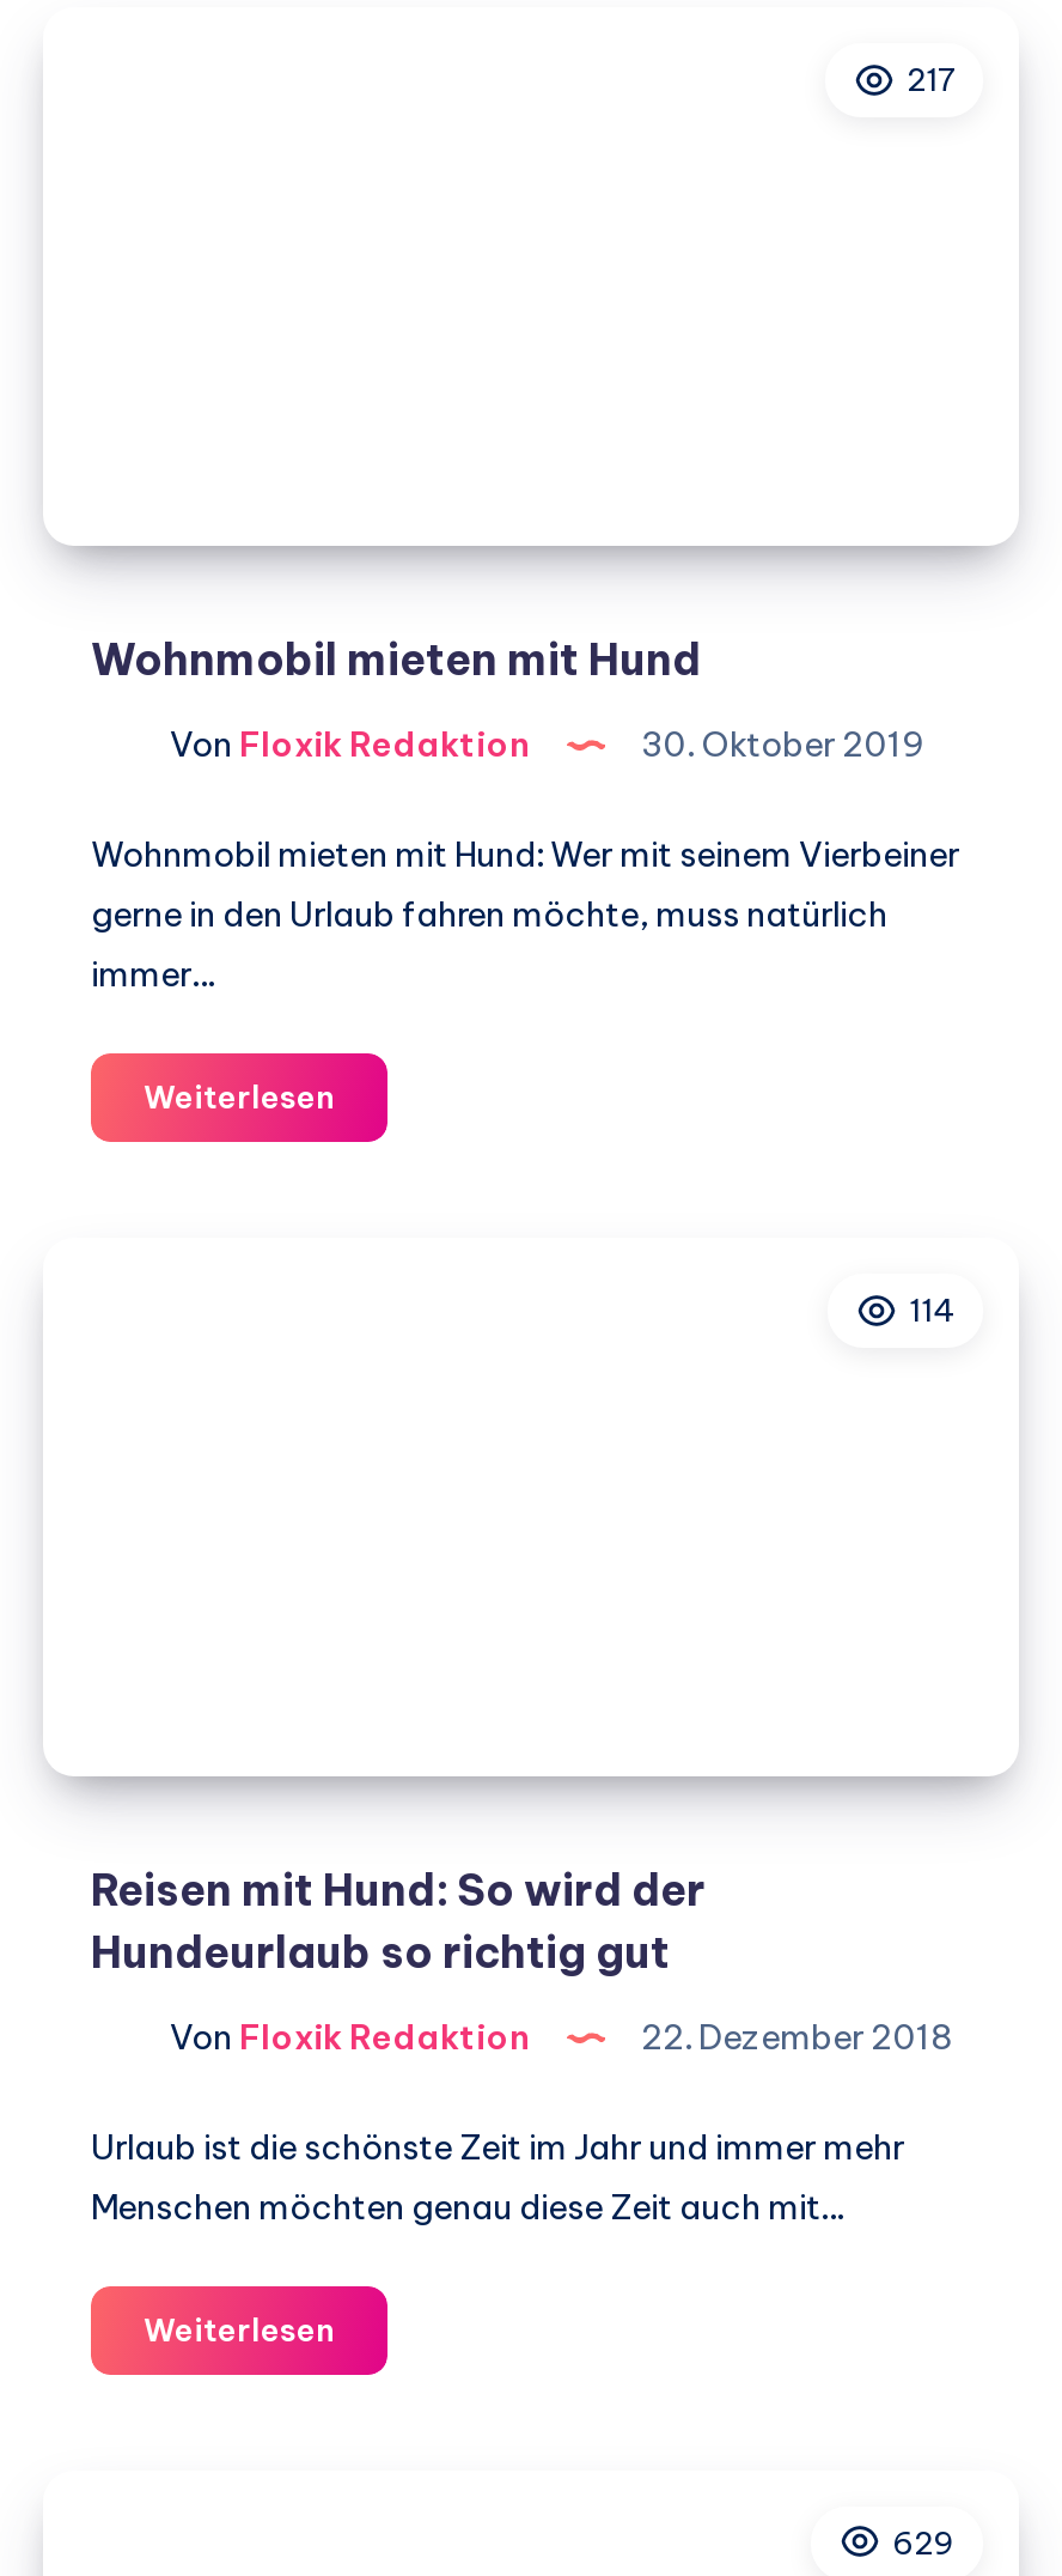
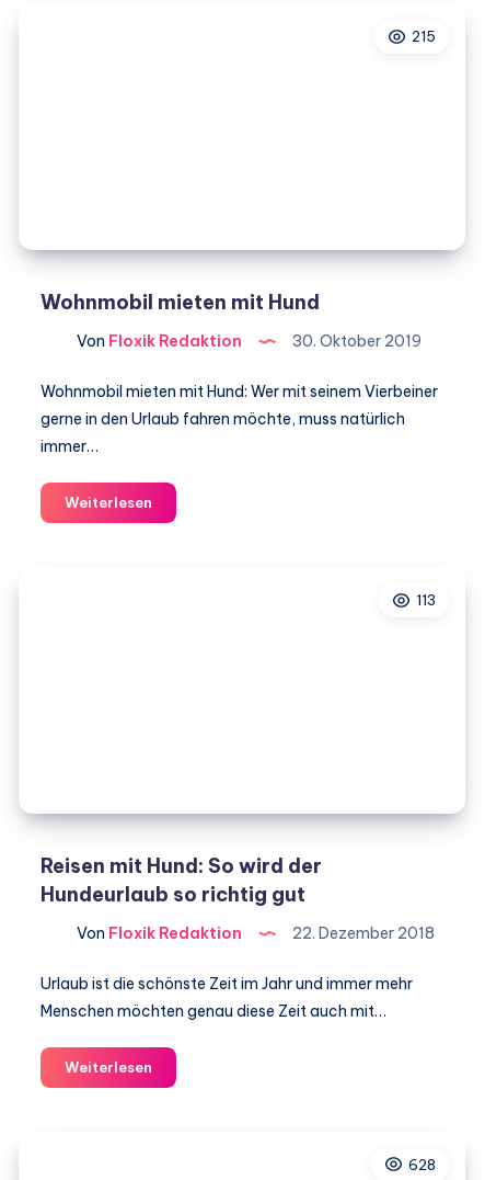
[899,60,954,99] 217 -> [408,28,436,45] 215
[902,1290,954,1329] 114 -> [413,591,436,609] 113
[885,2523,954,2561] 629 -> [405,1156,436,1173] 628

